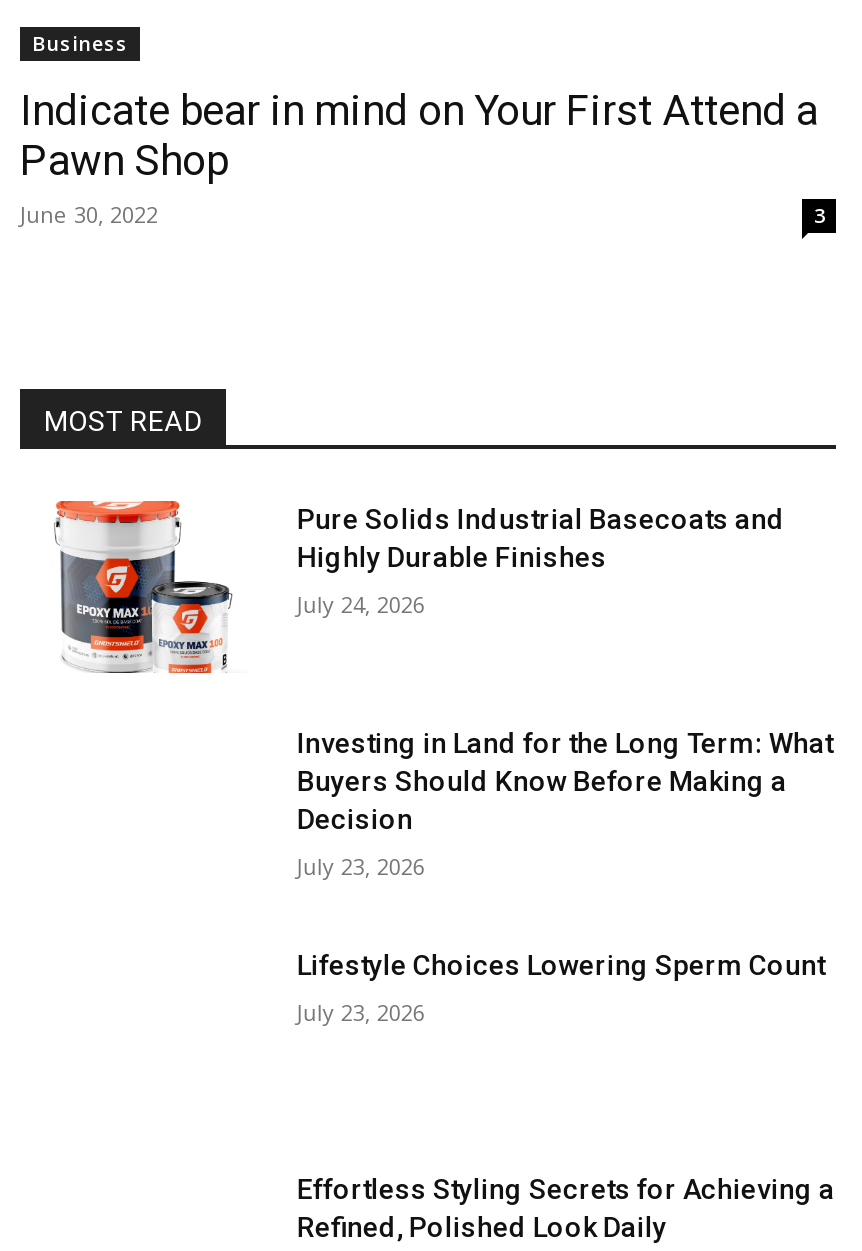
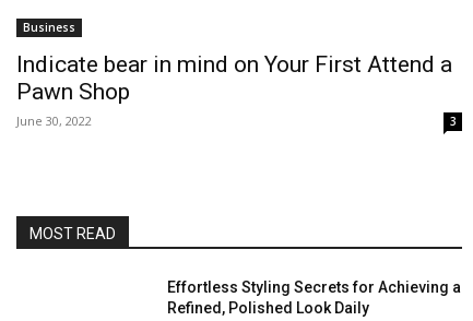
[54,499,785,675] [image] | Pure Solids Industrial Basecoats and | Highly Durable Finishes | July 24, 2026 -> none
[297,726,833,1028] Investing in Land for the Long Term: What | Buyers Should Know Before Making a | Decision | July 23, 2026 | Lifestyle Choices Lowering Sperm Count | July 23, 2026 -> none

